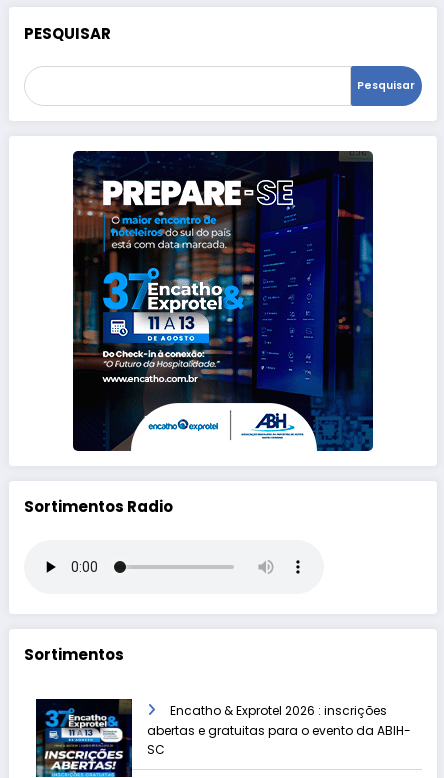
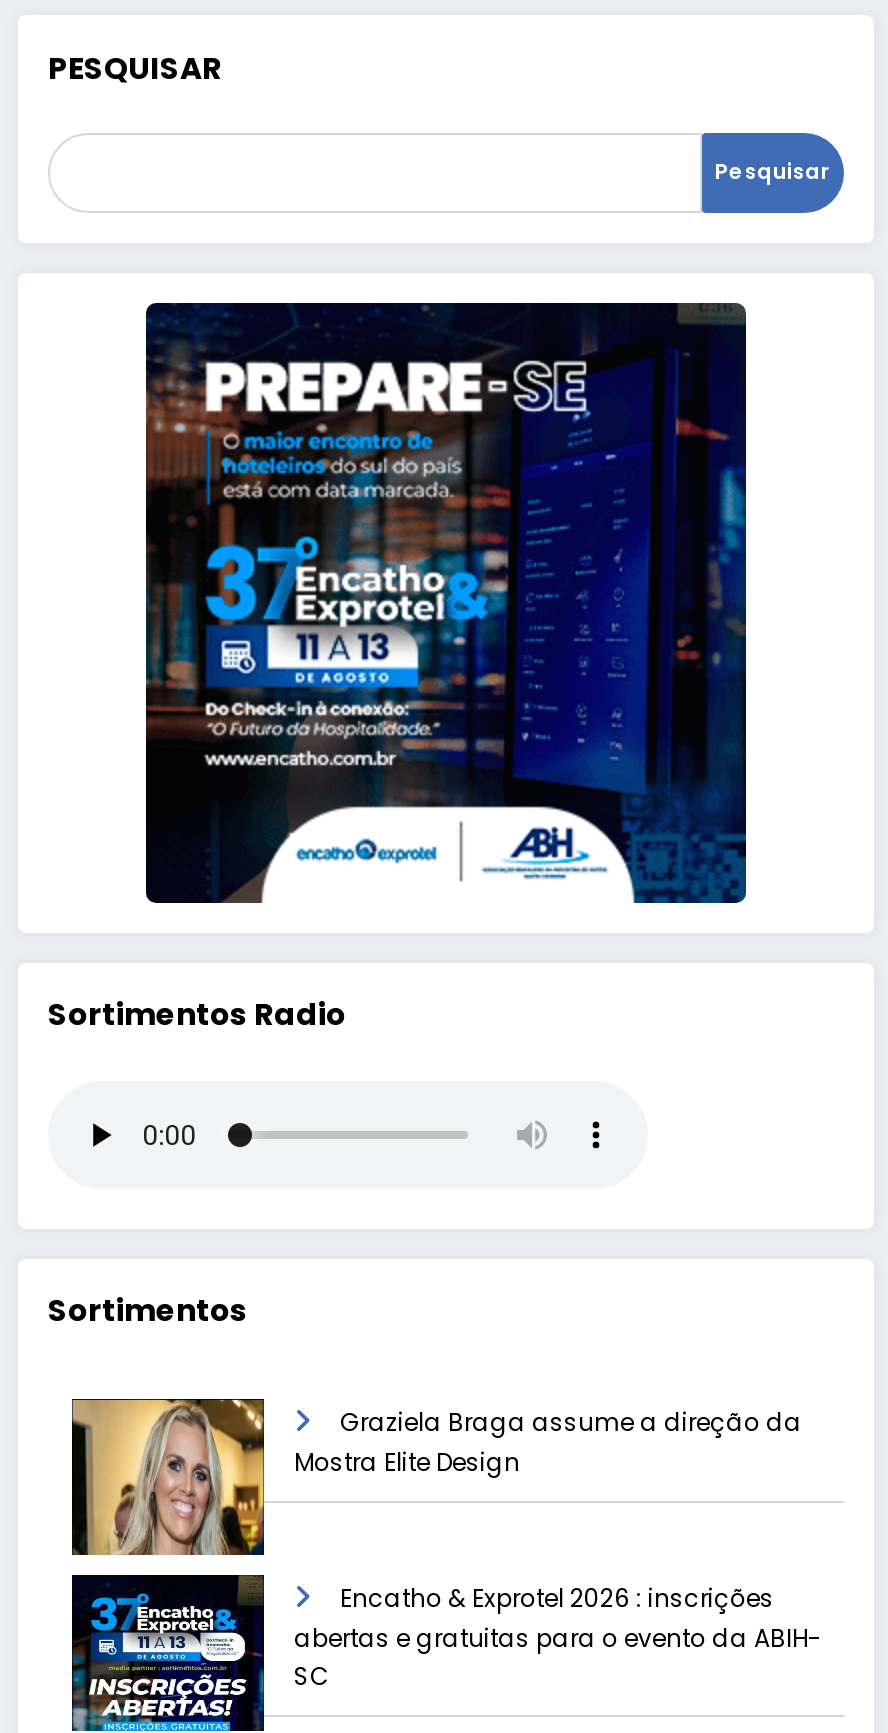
none -> [70,1397,802,1557] [image] | Graziela Braga assume a direção da | Mostra Elite Design

